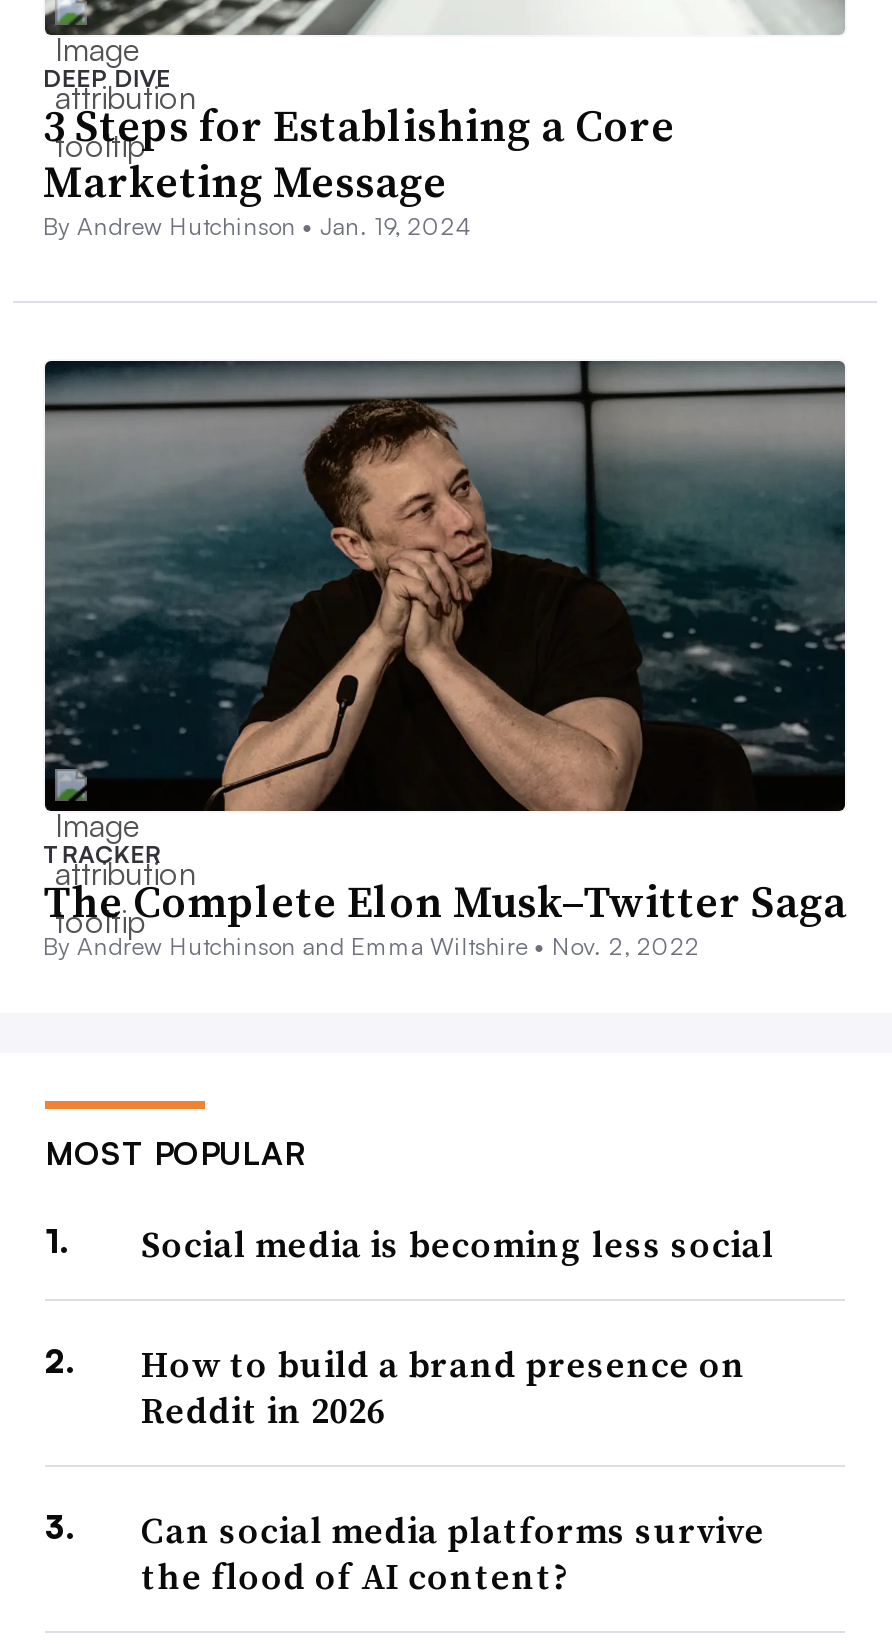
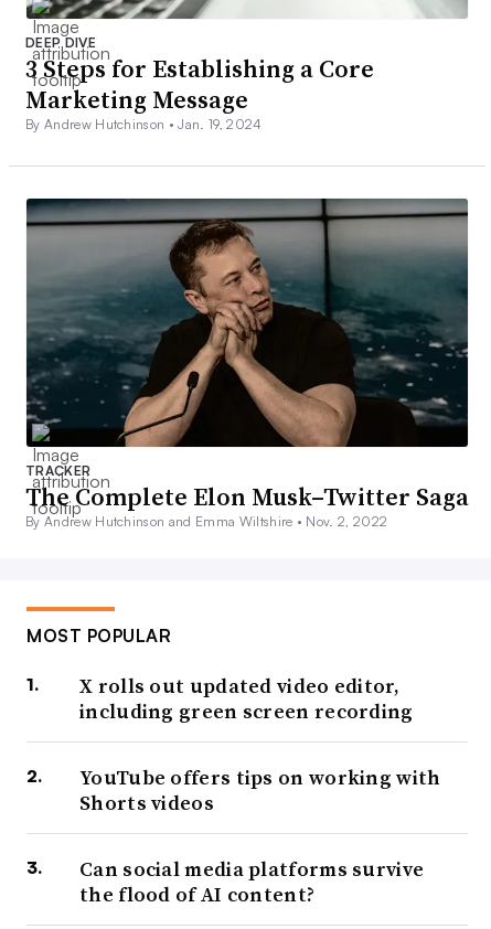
[141,1218,775,1268] Social media is becoming less social -> [79,672,413,725] X rolls out updated video editor, | including green screen recording
[141,1338,746,1434] How to build a brand presence on | Reddit in 2026 -> [79,764,441,817] YouTube offers tips on working with | Shorts videos

